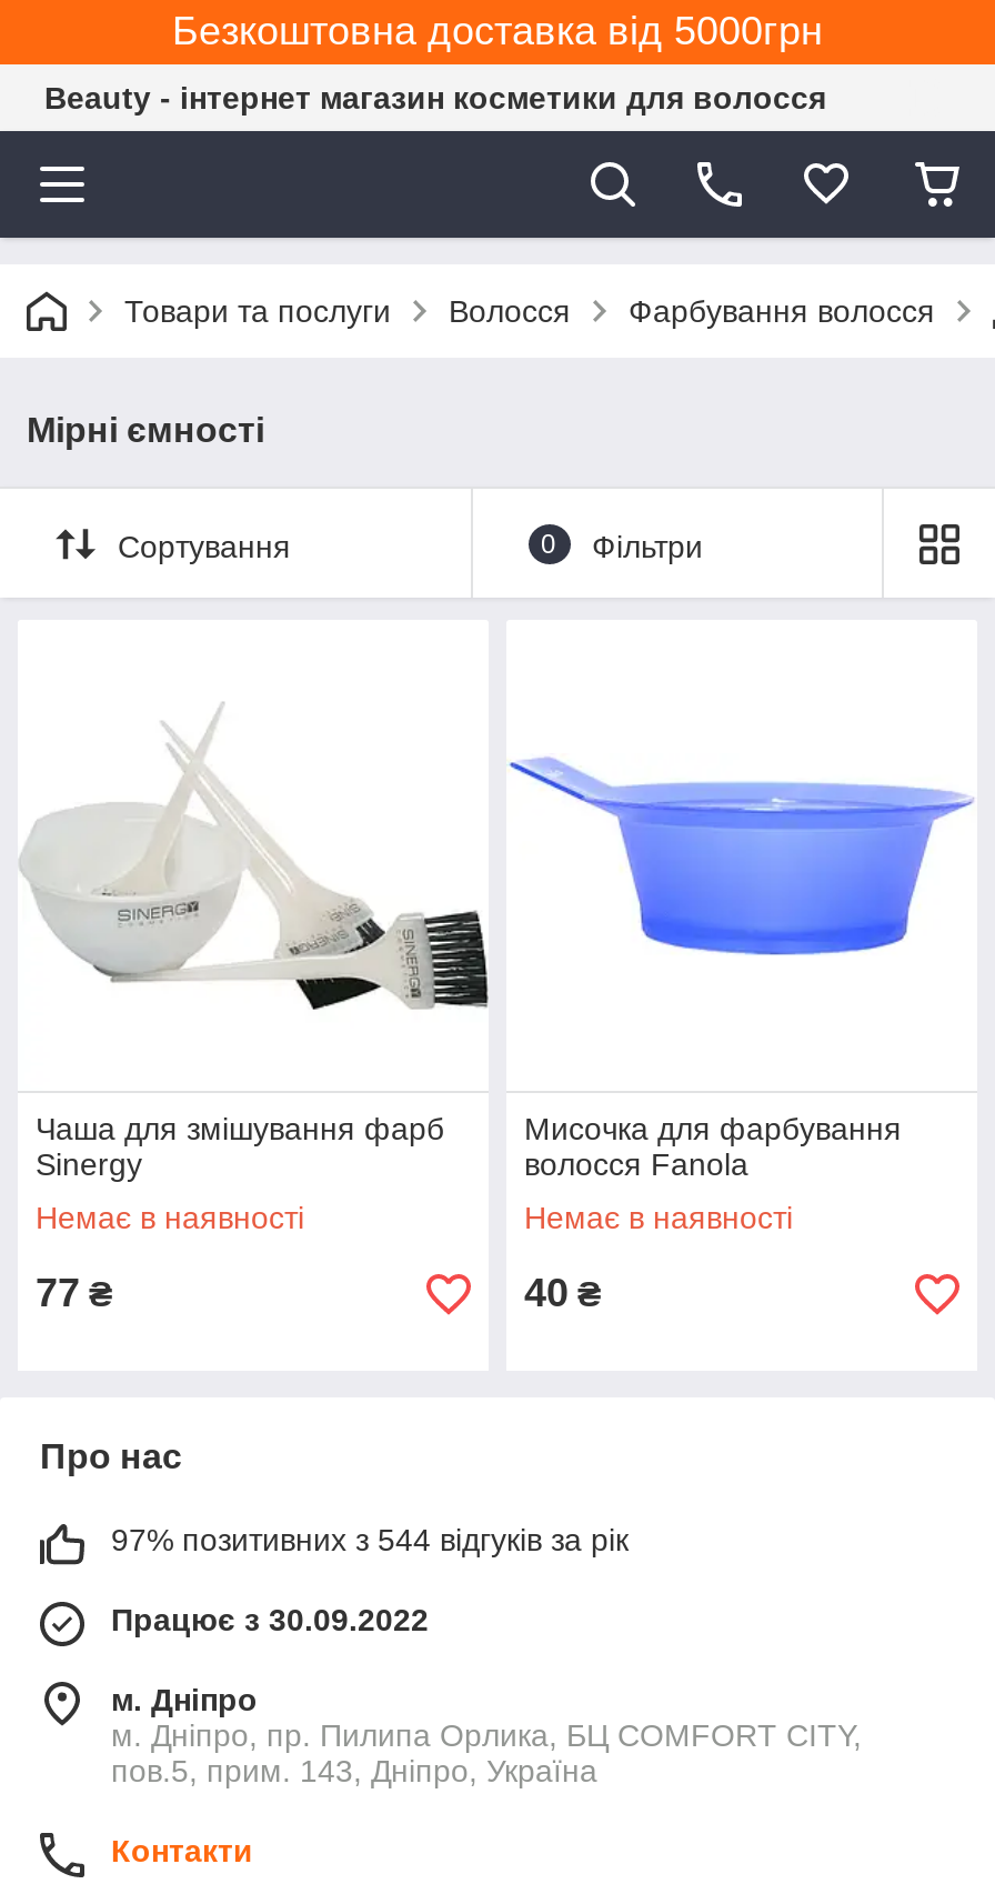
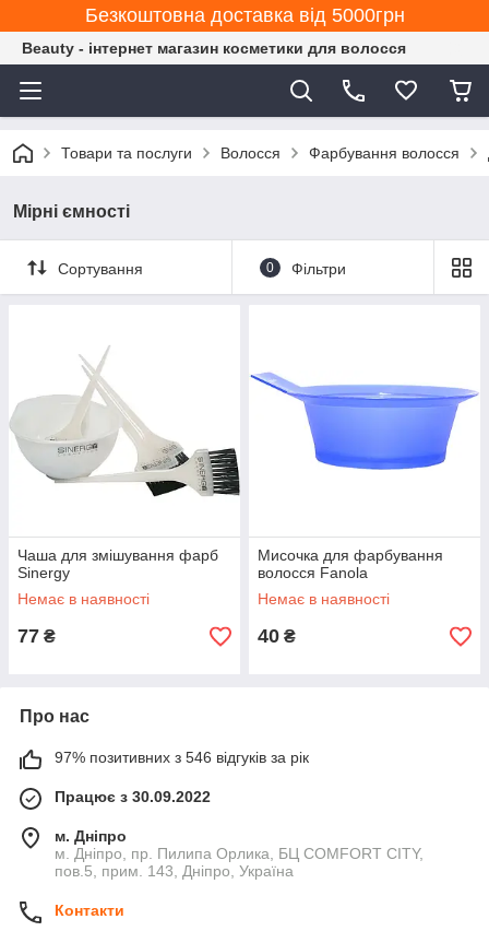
[111,1522,629,1557] 97% позитивних з 544 відгуків за рік -> [55,749,309,766] 97% позитивних з 546 відгуків за рік

